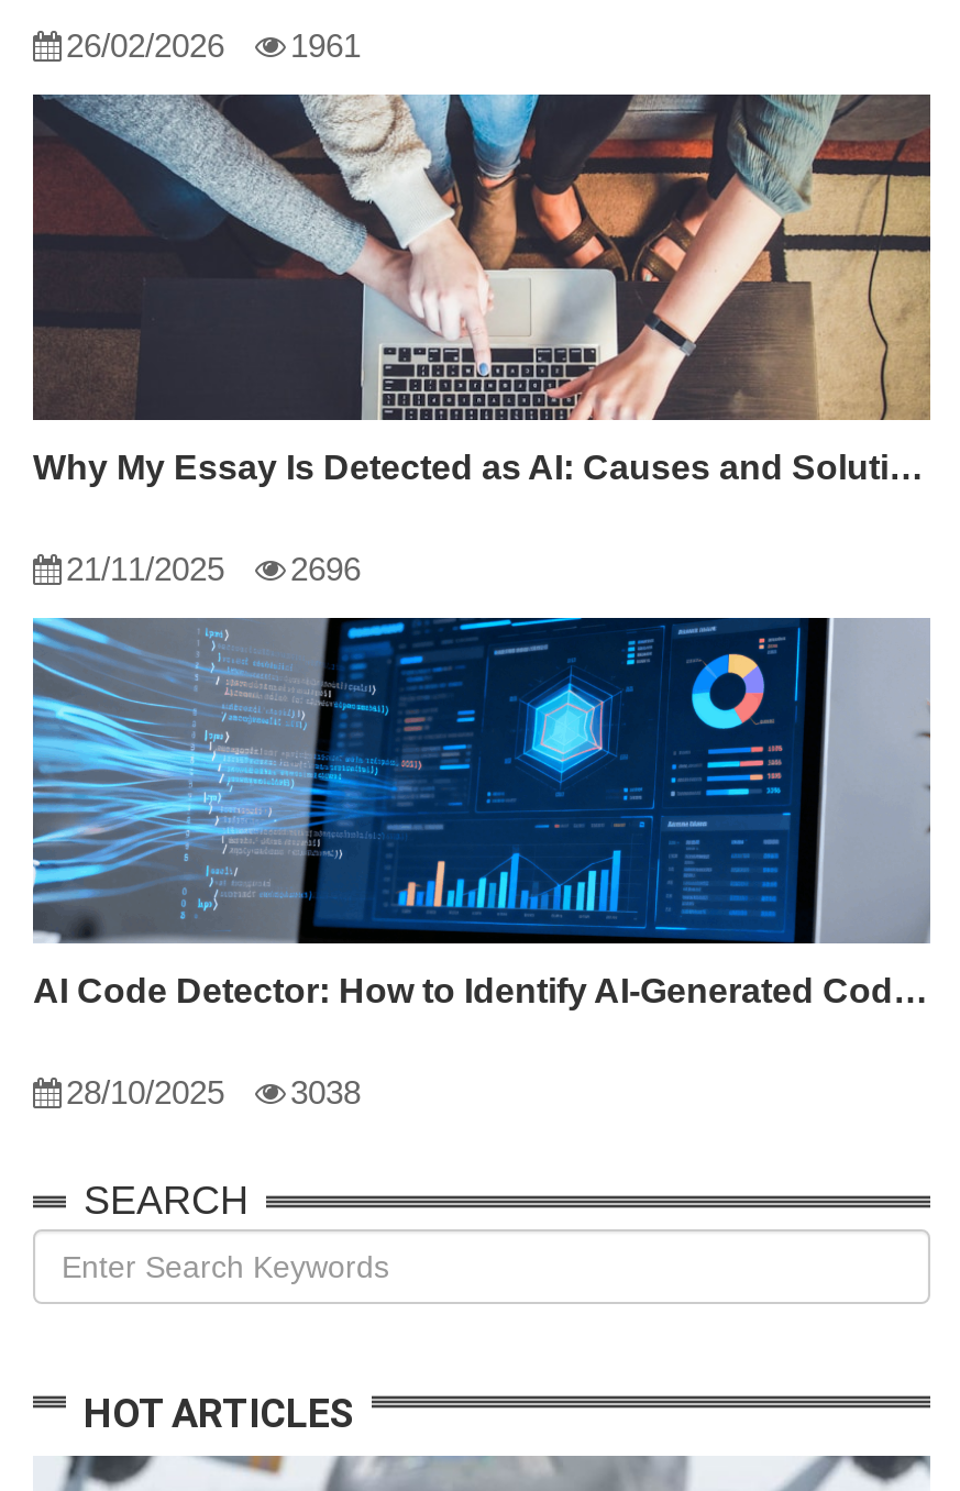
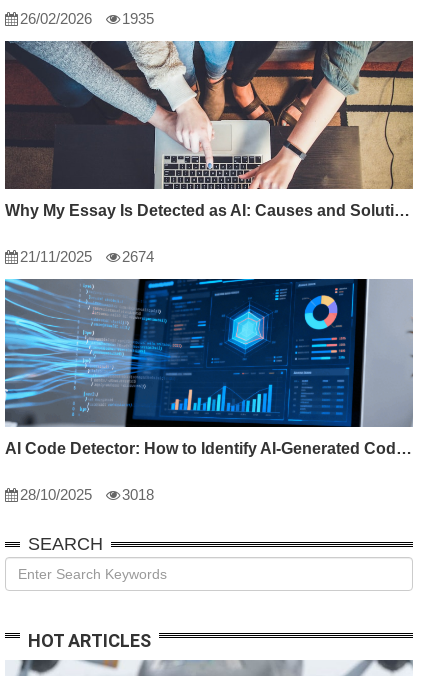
[66,26,361,63] 26/02/2026 1961 -> [20,10,154,27] 26/02/2026 1935
[66,549,361,586] 21/11/2025 2696 -> [20,248,154,265] 21/11/2025 2674
[66,1072,361,1110] 28/10/2025 3038 -> [20,486,154,503] 28/10/2025 3018

